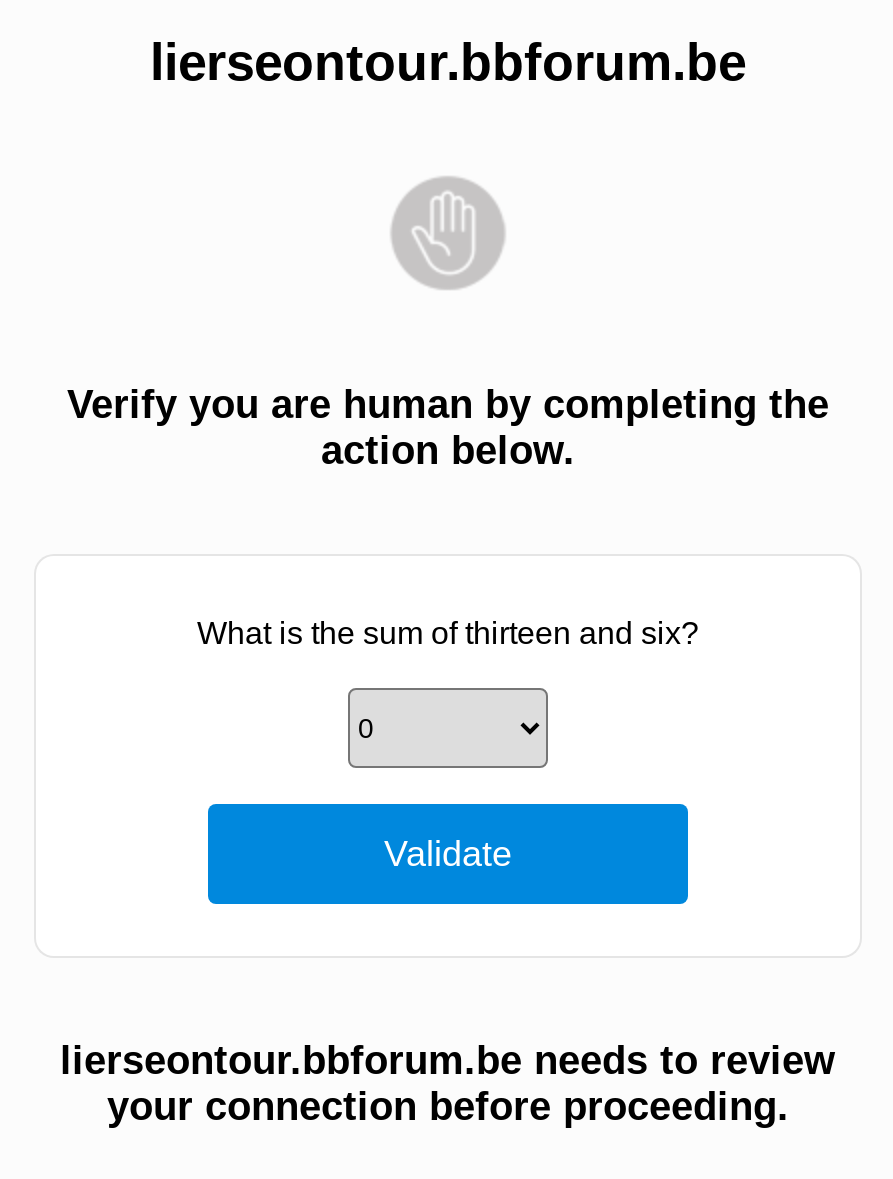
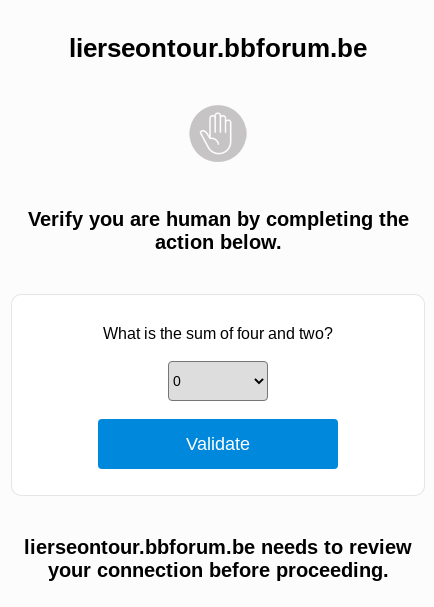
[197,616,699,650] What is the sum of thirteen and six? -> [103,325,333,342] What is the sum of four and two?

